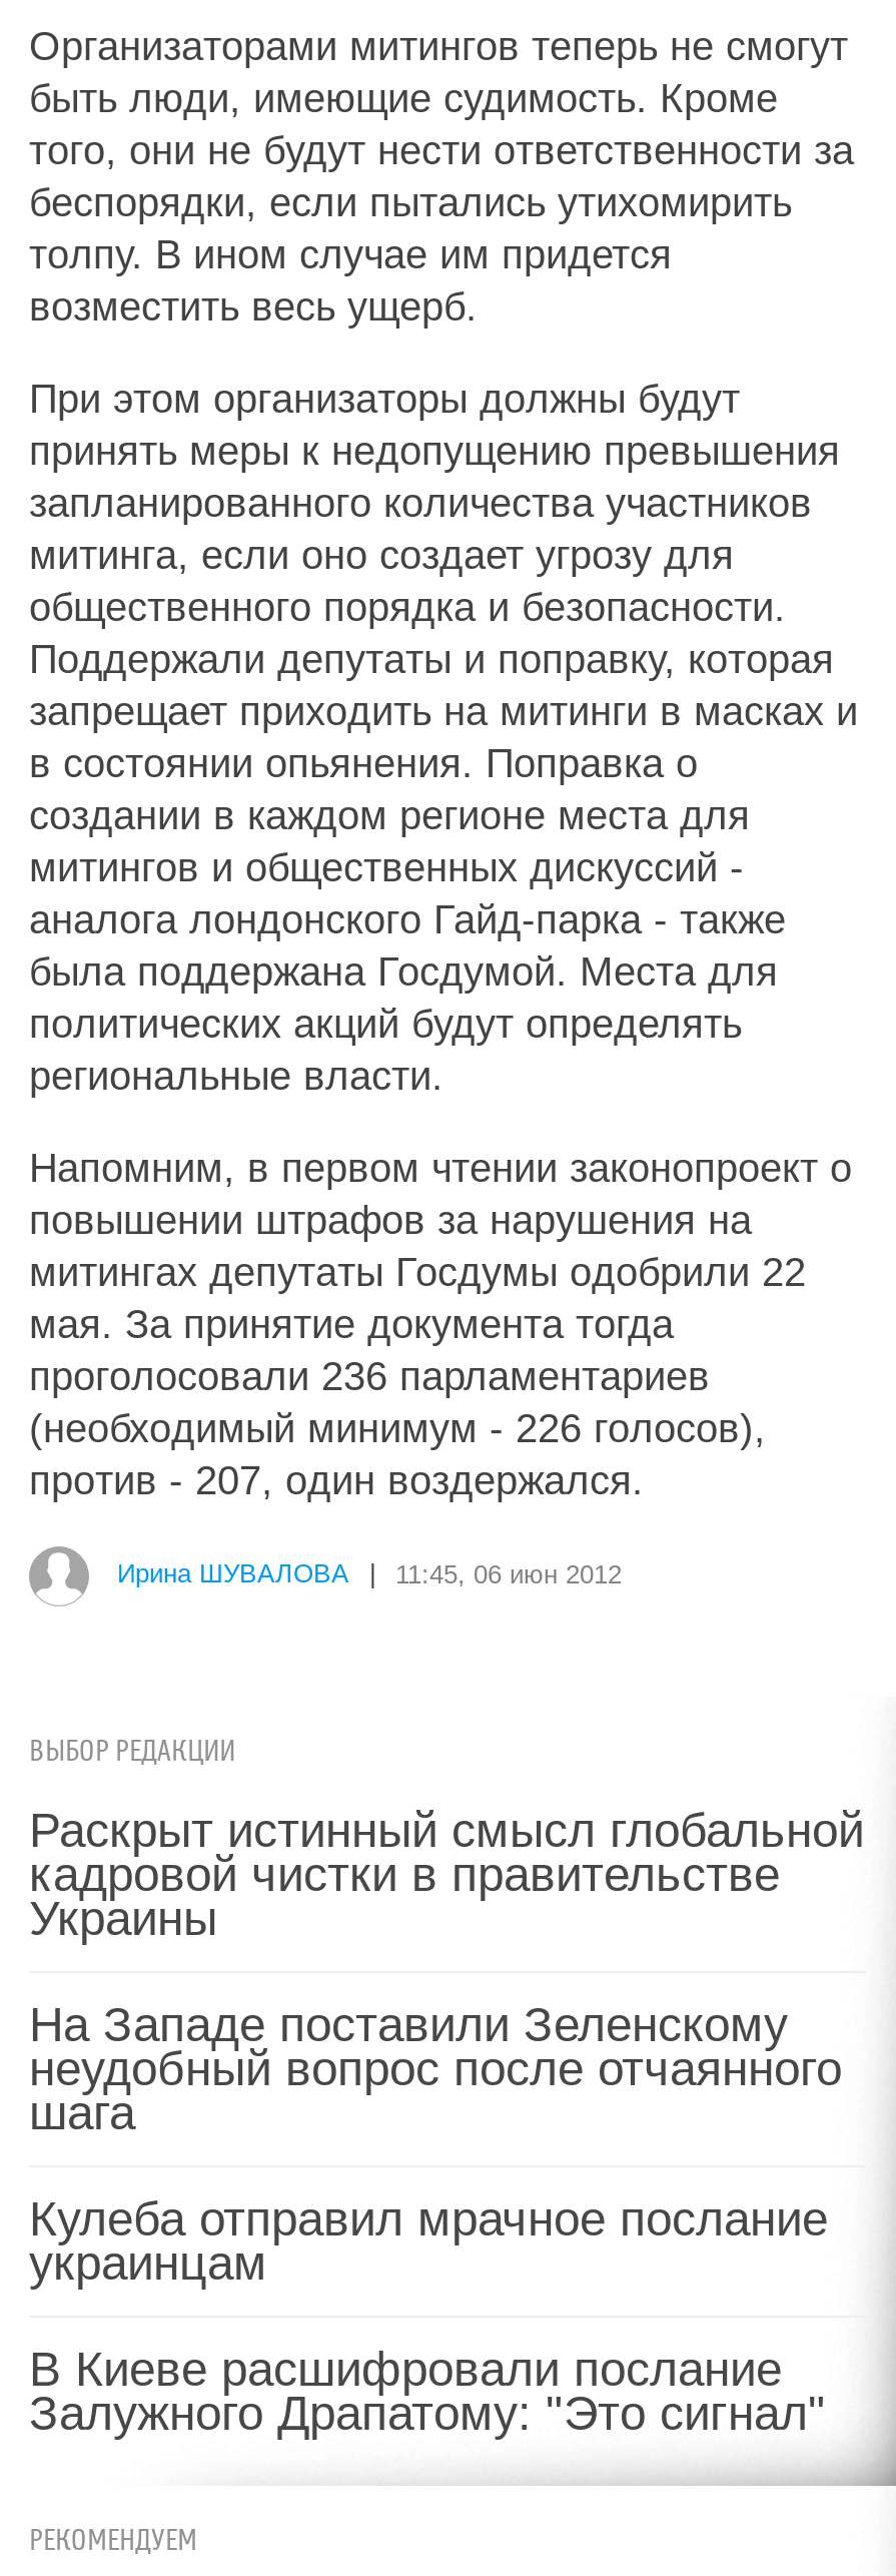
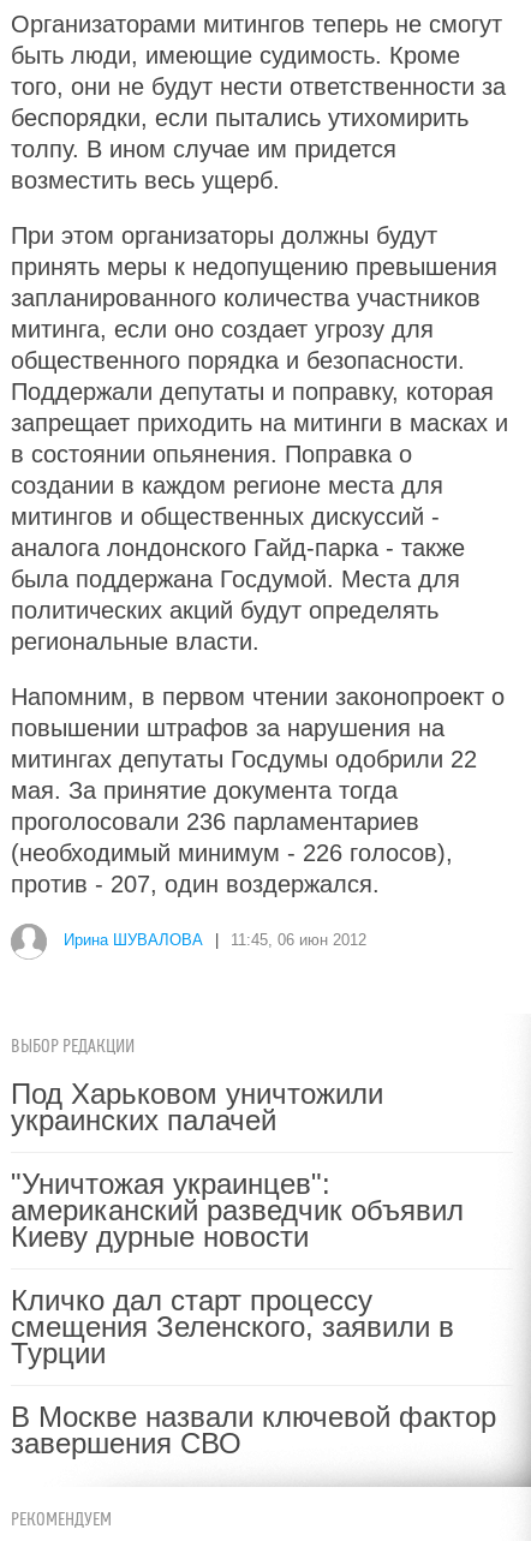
[29,1803,864,1945] Раскрыт истинный смысл глобальной | кадровой чистки в правительстве | Украины -> [11,1077,383,1136] Под Харьковом уничтожили | украинских палачей
[29,1997,842,2139] На Западе поставили Зеленскому | неудобный вопрос после отчаянного | шага -> [11,1167,464,1253] "Уничтожая украинцев": | американский разведчик объявил | Киеву дурные новости
[29,2191,828,2290] Кулеба отправил мрачное послание | украинцам -> [11,1284,454,1369] Кличко дал старт процессу | смещения Зеленского, заявили в | Турции
[29,2342,826,2440] В Киеве расшифровали послание | Залужного Драпатому: "Это сигнал" -> [11,1400,496,1459] В Москве назвали ключевой фактор | завершения СВО

